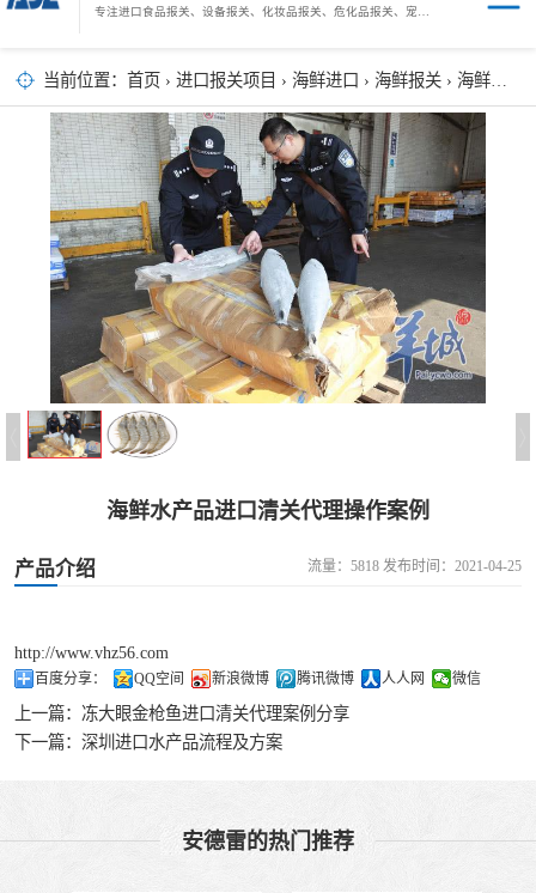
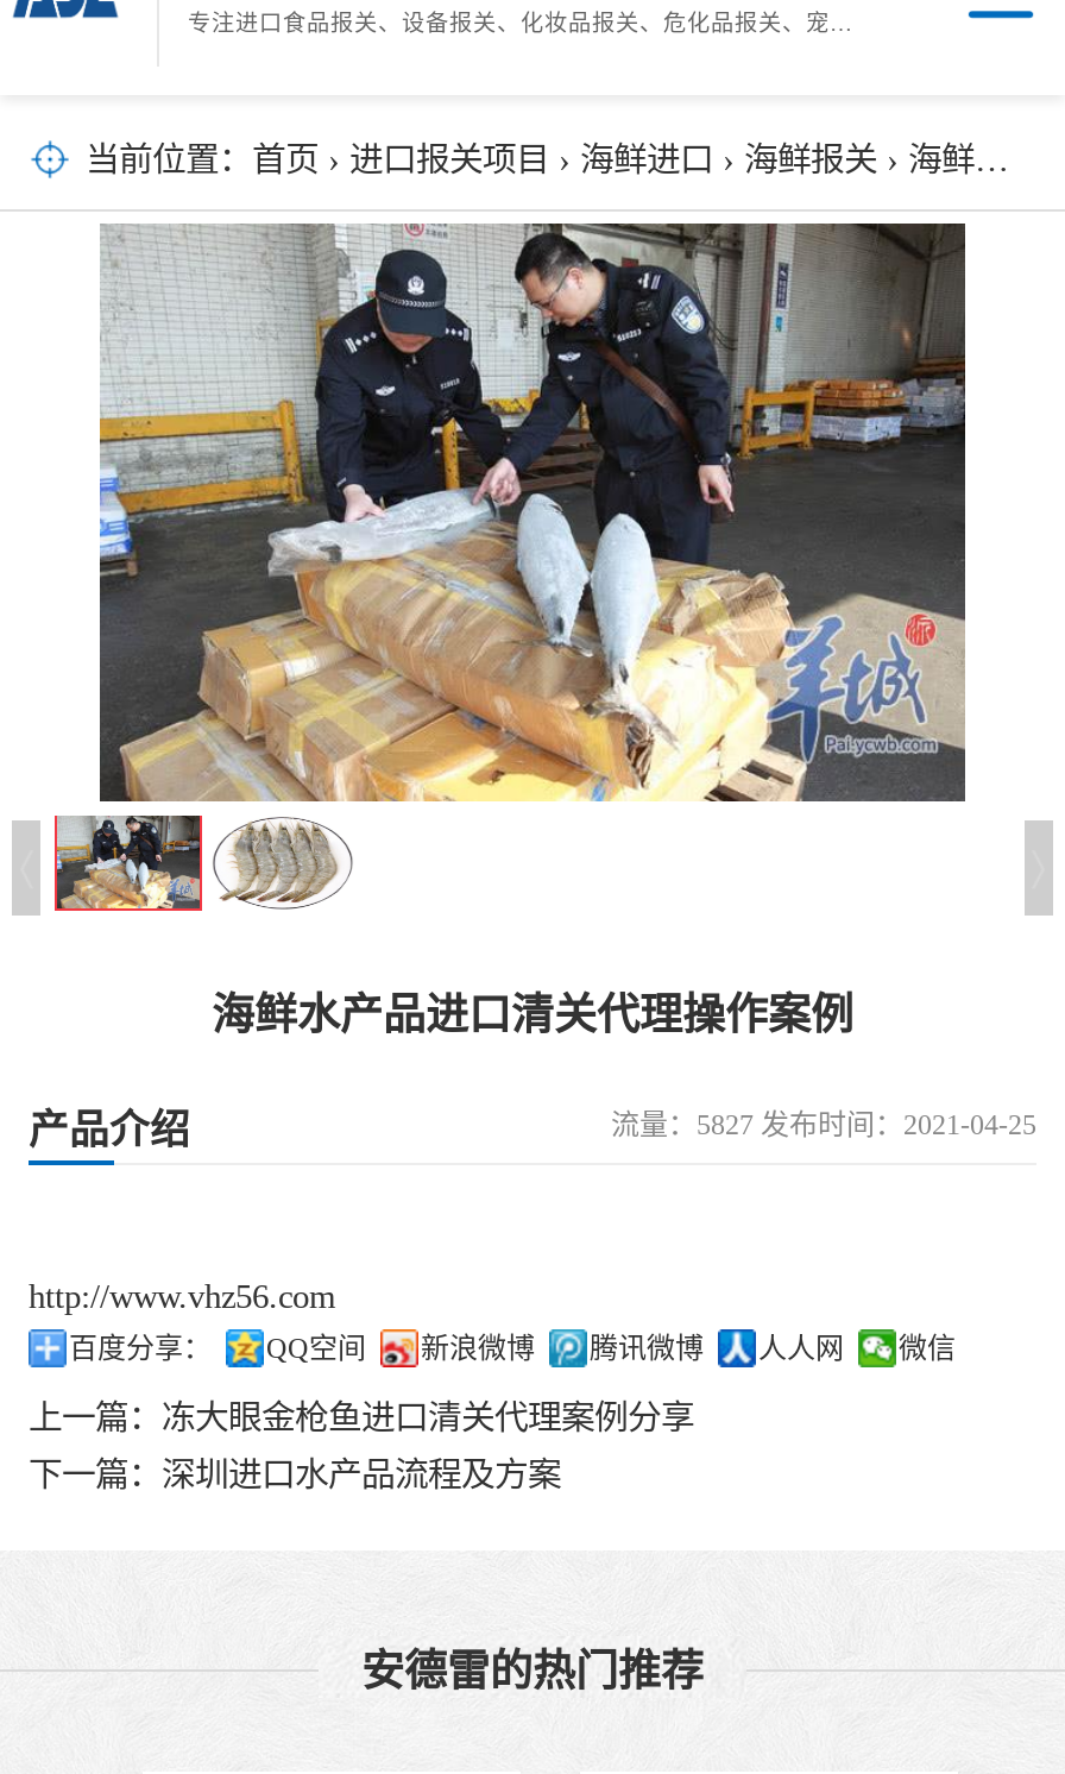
[307,558,522,575] 流量：5818 发布时间：2021-04-25 -> [611,1109,1036,1142] 流量：5827 发布时间：2021-04-25

